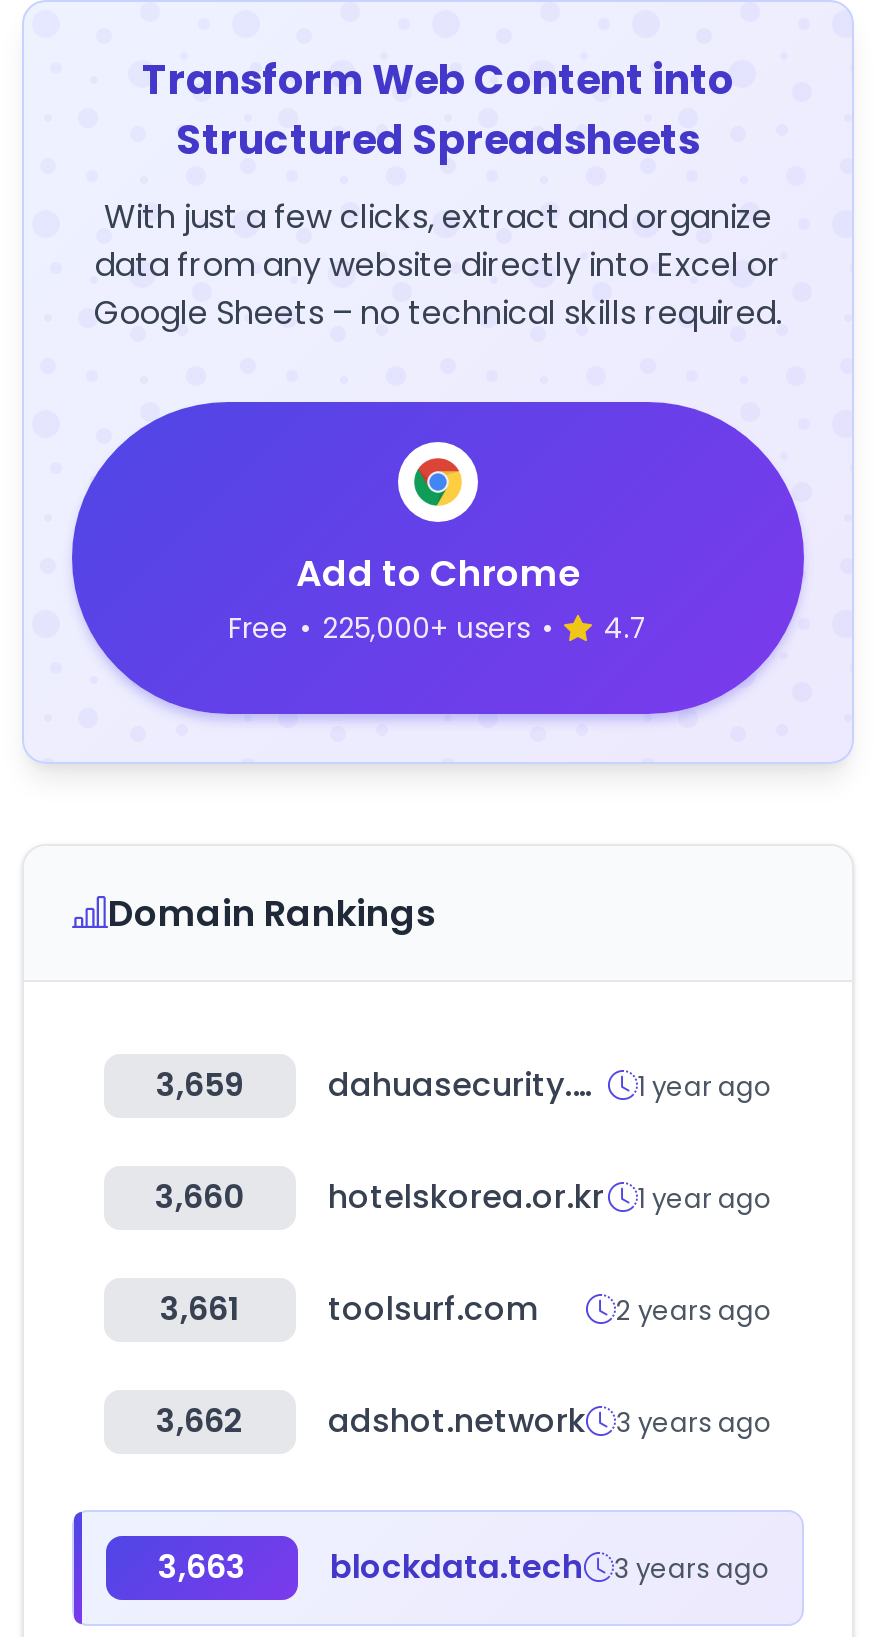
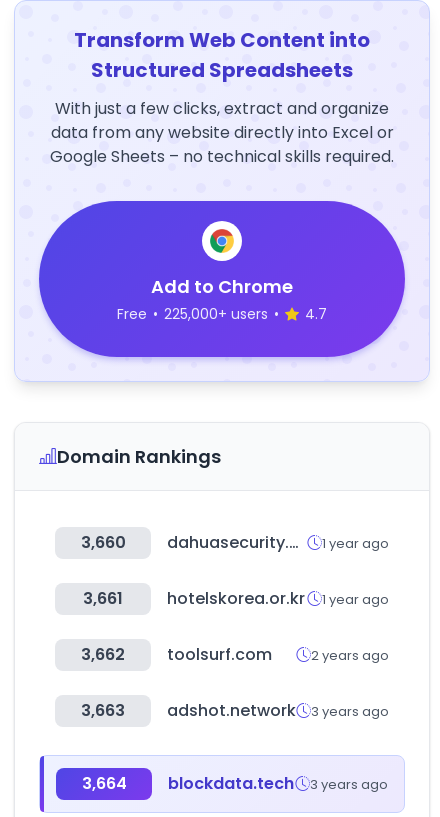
[156,1062,244,1108] 3,659 -> [80,531,125,554] 3,660
[155,1174,772,1220] 3,660 hotelskorea.or.kr 1 year ago -> [83,587,389,610] 3,661 hotelskorea.or.kr 1 year ago
[160,1286,538,1332] 3,661 toolsurf.com -> [81,643,272,666] 3,662 toolsurf.com
[156,1398,772,1444] 3,662 adshot.network 3 years ago -> [81,699,389,722] 3,663 adshot.network 3 years ago
[158,1544,770,1590] 3,663 blockdata.tech 3 years ago -> [81,772,388,795] 3,664 blockdata.tech 3 years ago

